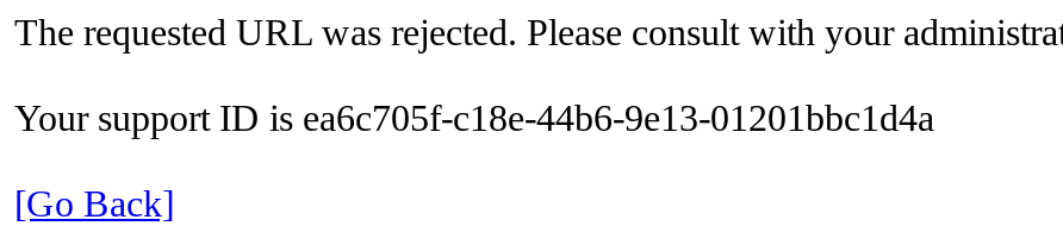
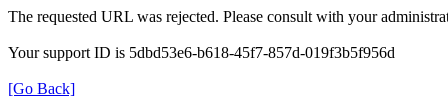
[14,98,934,138] Your support ID is ea6c705f-c18e-44b6-9e13-01201bbc1d4a -> [8,44,395,61] Your support ID is 5dbd53e6-b618-45f7-857d-019f3b5f956d

